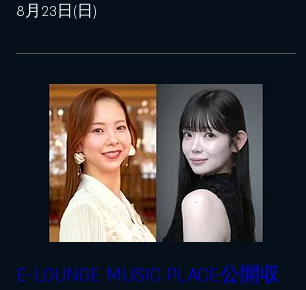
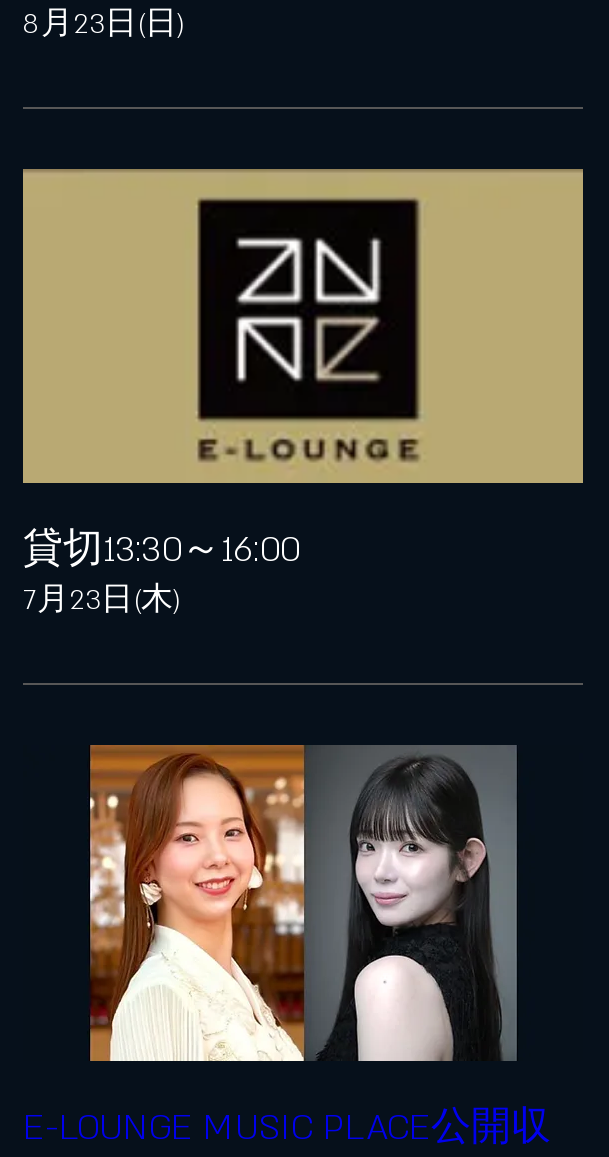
none -> [21,168,585,619] [image] | 貸切13:30～16:00 | 7月23日(木)

